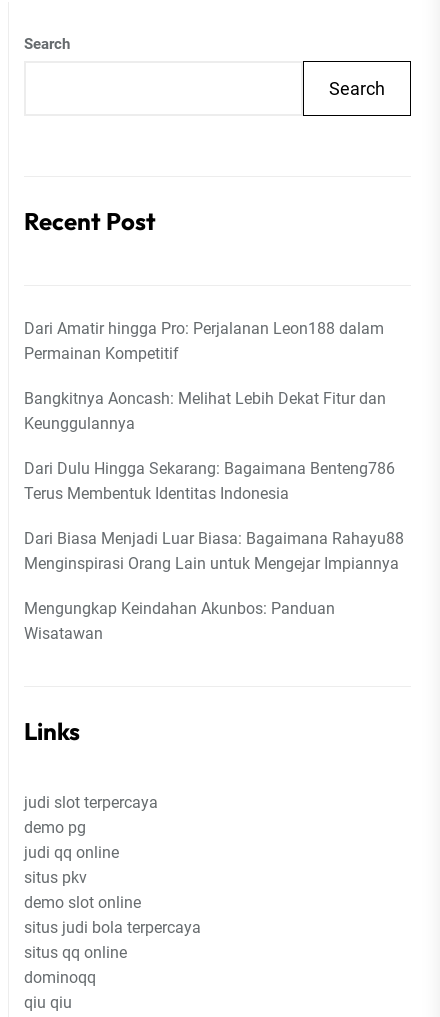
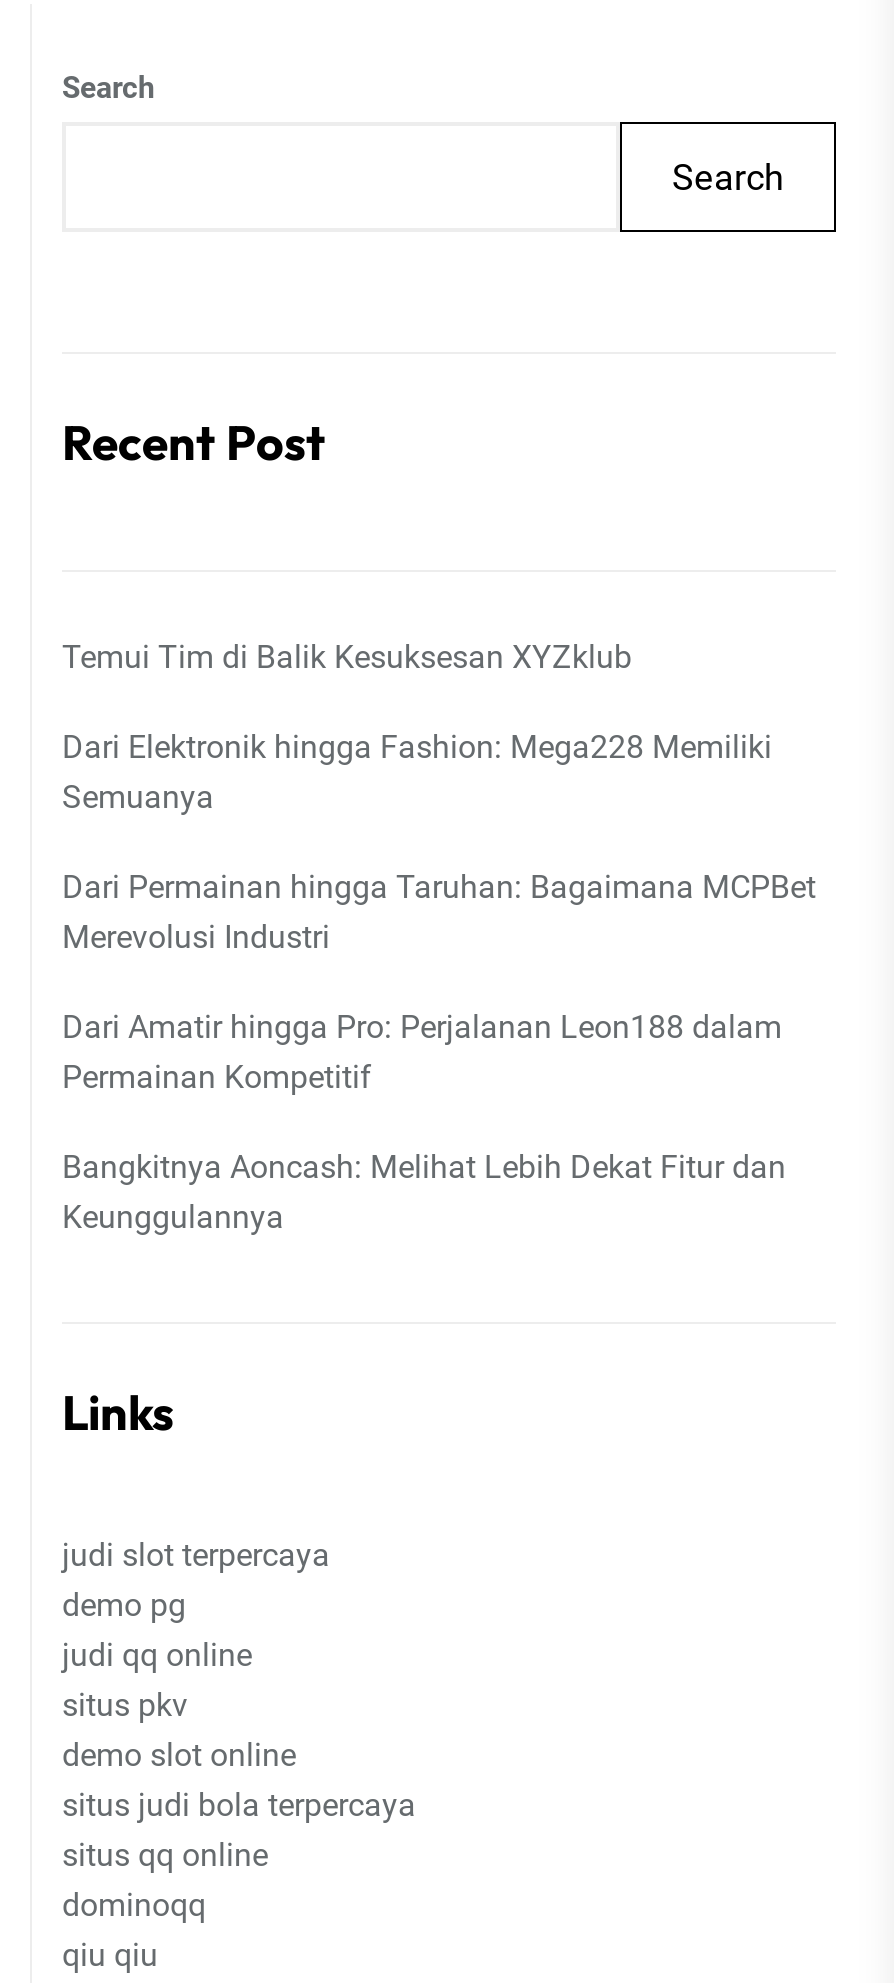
none -> [62,638,816,956] Temui Tim di Balik Kesuksesan XYZklub | Dari Elektronik hingga Fashion: Mega228 Memiliki | Semuanya | Dari Permainan hingga Taruhan: Bagaimana MCPBet | Merevolusi Industri
moved [24,319,386,433] -> [62,1008,786,1236]: Dari Amatir hingga Pro: Perjalanan Leon188 dalam | Permainan Kompetitif | Bangkitnya Aoncash: Melihat Lebih Dekat Fitur dan | Keunggulannya
[24,459,404,643] Dari Dulu Hingga Sekarang: Bagaimana Benteng786 | Terus Membentuk Identitas Indonesia | Dari Biasa Menjadi Luar Biasa: Bagaimana Rahayu88 | Menginspirasi Orang Lain untuk Mengejar Impiannya | Mengungkap Keindahan Akunbos: Panduan | Wisatawan -> none

